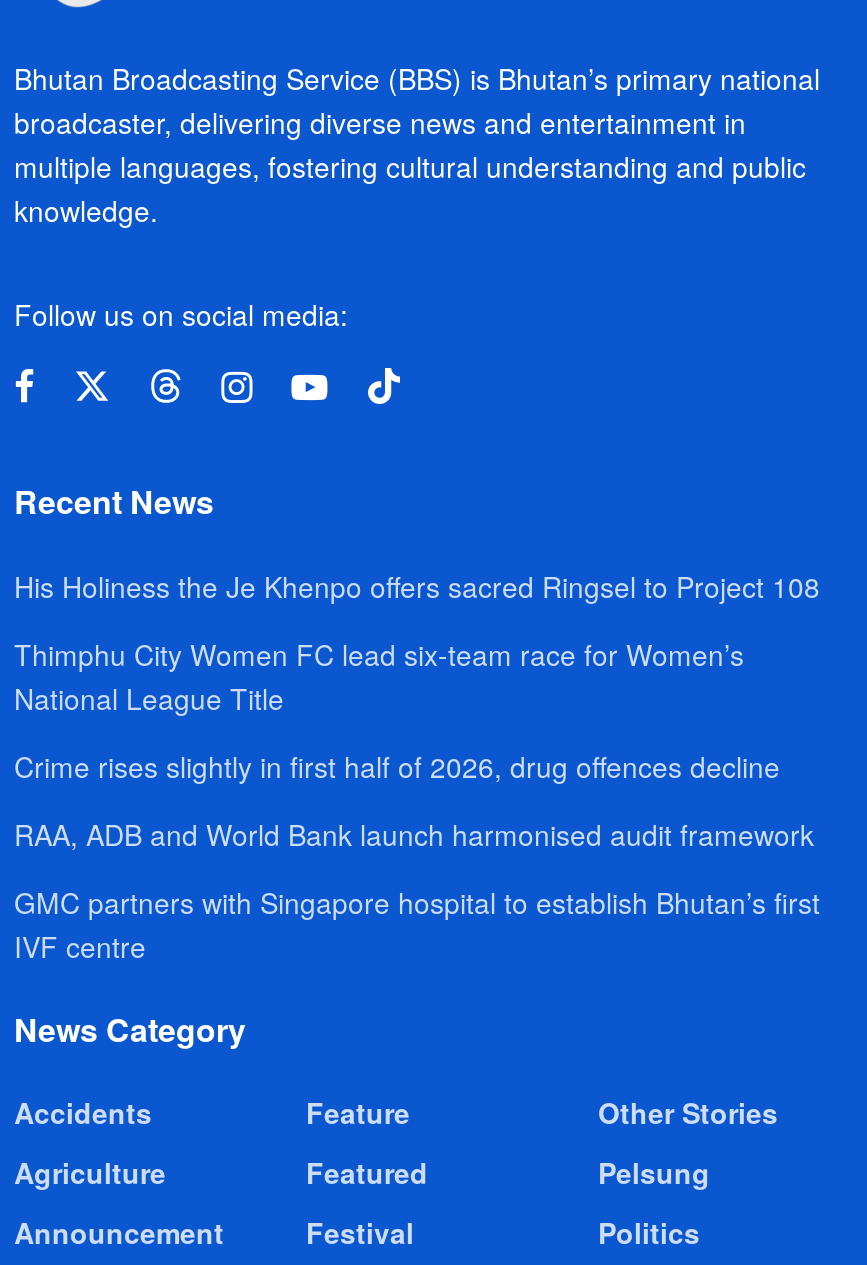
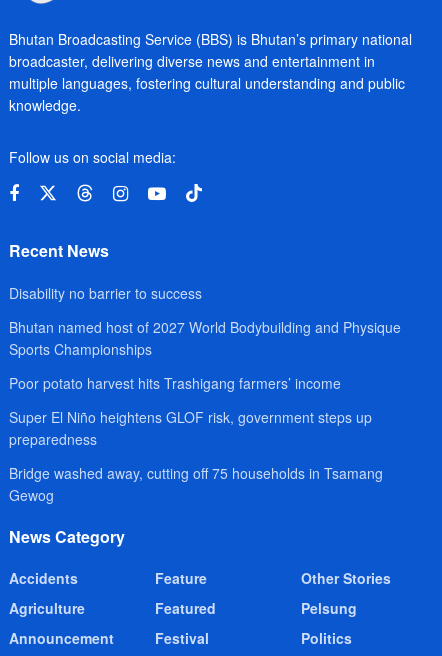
[14,567,820,607] His Holiness the Je Khenpo offers sacred Ringsel to Project 108 -> [9,283,202,303] Disability no barrier to success
[14,635,744,719] Thimphu City Women FC lead six-team race for Women’s | National League Title -> [9,317,401,359] Bhutan named host of 2027 World Bodybuilding and Physique | Sports Championships
[14,747,780,787] Crime rises slightly in first half of 2026, drug offences decline -> [9,373,341,393] Poor potato harvest hits Trashigang farmers’ income
[14,815,814,855] RAA, ADB and World Bank launch harmonised audit framework -> [9,407,372,449] Super El Niño heightens GLOF risk, government steps up | preparedness
[14,883,820,967] GMC partners with Singapore hospital to establish Bhutan’s first | IVF centre -> [9,463,383,505] Bridge washed away, cutting off 75 households in Tsamang | Gewog

